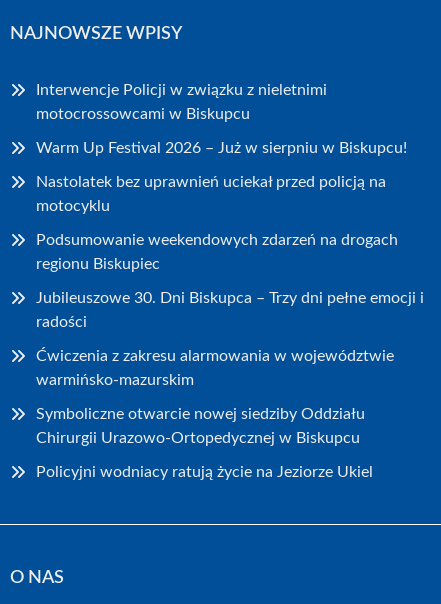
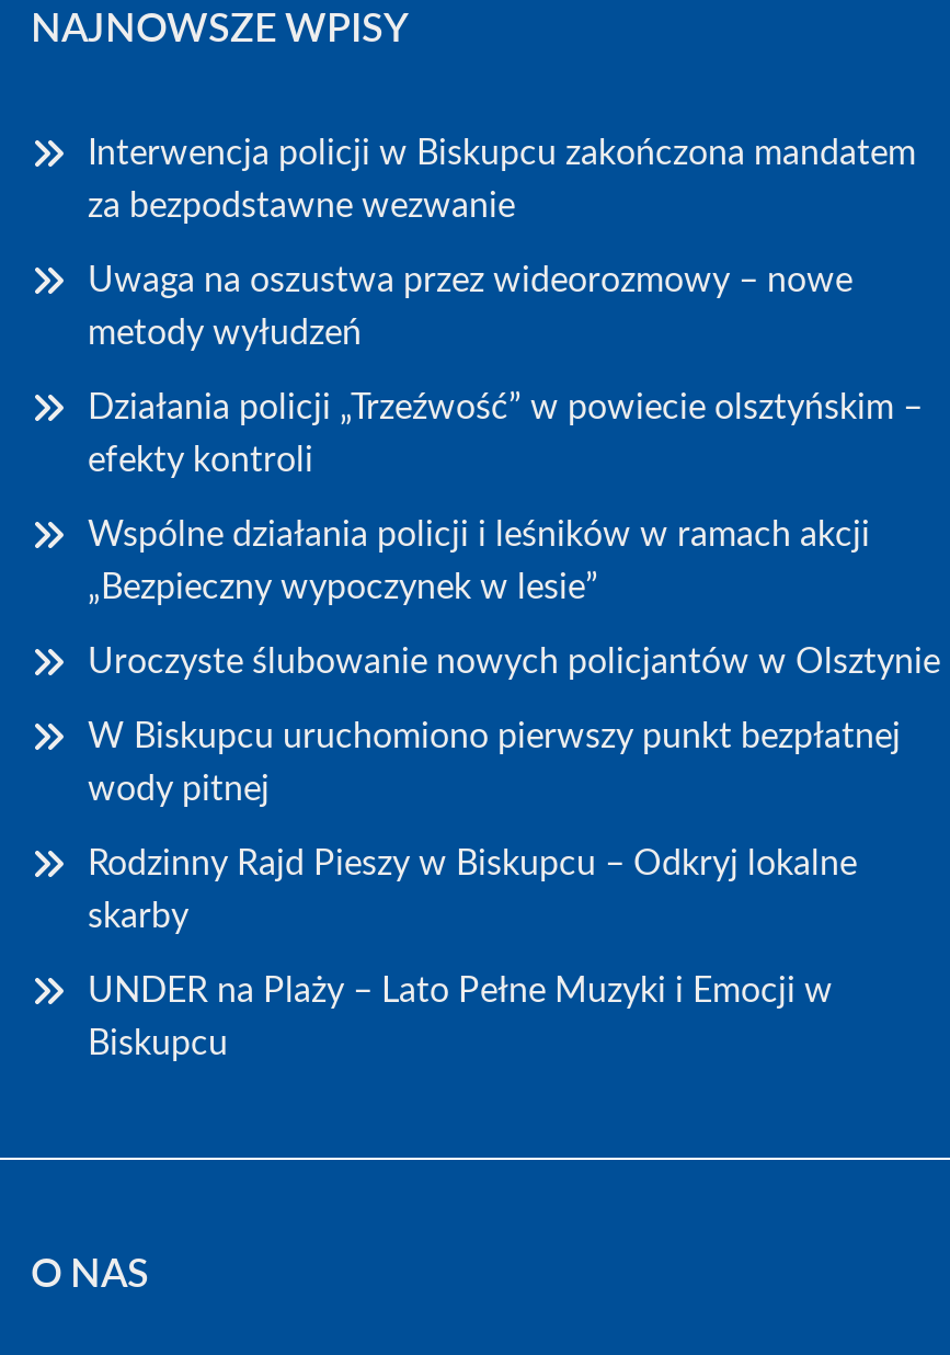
[36,82,424,480] Interwencje Policji w związku z nieletnimi | motocrossowcami w Biskupcu | Warm Up Festival 2026 – Już w sierpniu w Biskupcu! | Nastolatek bez uprawnień uciekał przed policją na | motocyklu | Podsumowanie weekendowych zdarzeń na drogach | regionu Biskupiec | Jubileuszowe 30. Dni Biskupca – Trzy dni pełne emocji i | radości | Ćwiczenia z zakresu alarmowania w województwie | warmińsko-mazurskim | Symboliczne otwarcie nowej siedziby Oddziału | Chirurgii Urazowo-Ortopedycznej w Biskupcu | Policyjni wodniacy ratują życie na Jeziorze Ukiel -> [88,136,940,1061] Interwencja policji w Biskupcu zakończona mandatem | za bezpodstawne wezwanie | Uwaga na oszustwa przez wideorozmowy – nowe | metody wyłudzeń | Działania policji „Trzeźwość” w powiecie olsztyńskim – | efekty kontroli | Wspólne działania policji i leśników w ramach akcji | „Bezpieczny wypoczynek w lesie” | Uroczyste ślubowanie nowych policjantów w Olsztynie | W Biskupcu uruchomiono pierwszy punkt bezpłatnej | wody pitnej | Rodzinny Rajd Pieszy w Biskupcu – Odkryj lokalne | skarby | UNDER na Plaży – Lato Pełne Muzyki i Emocji w | Biskupcu

